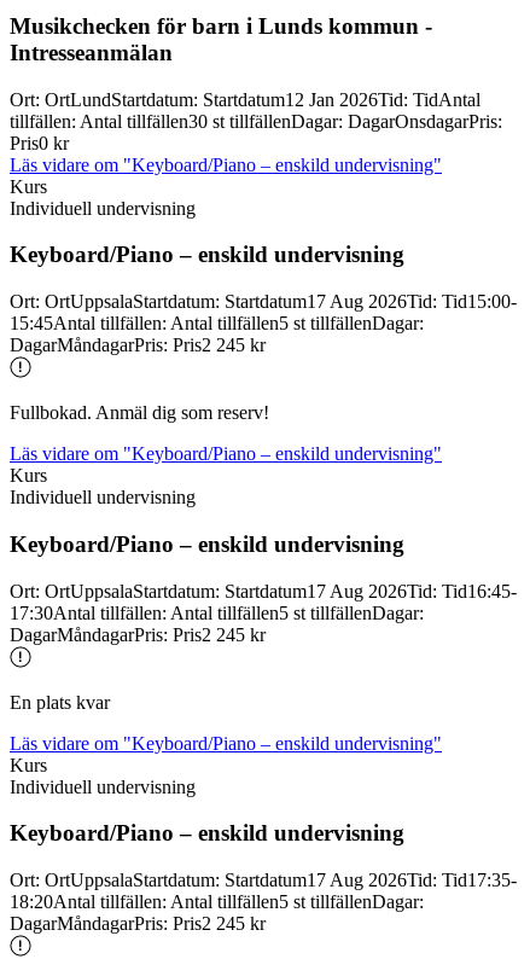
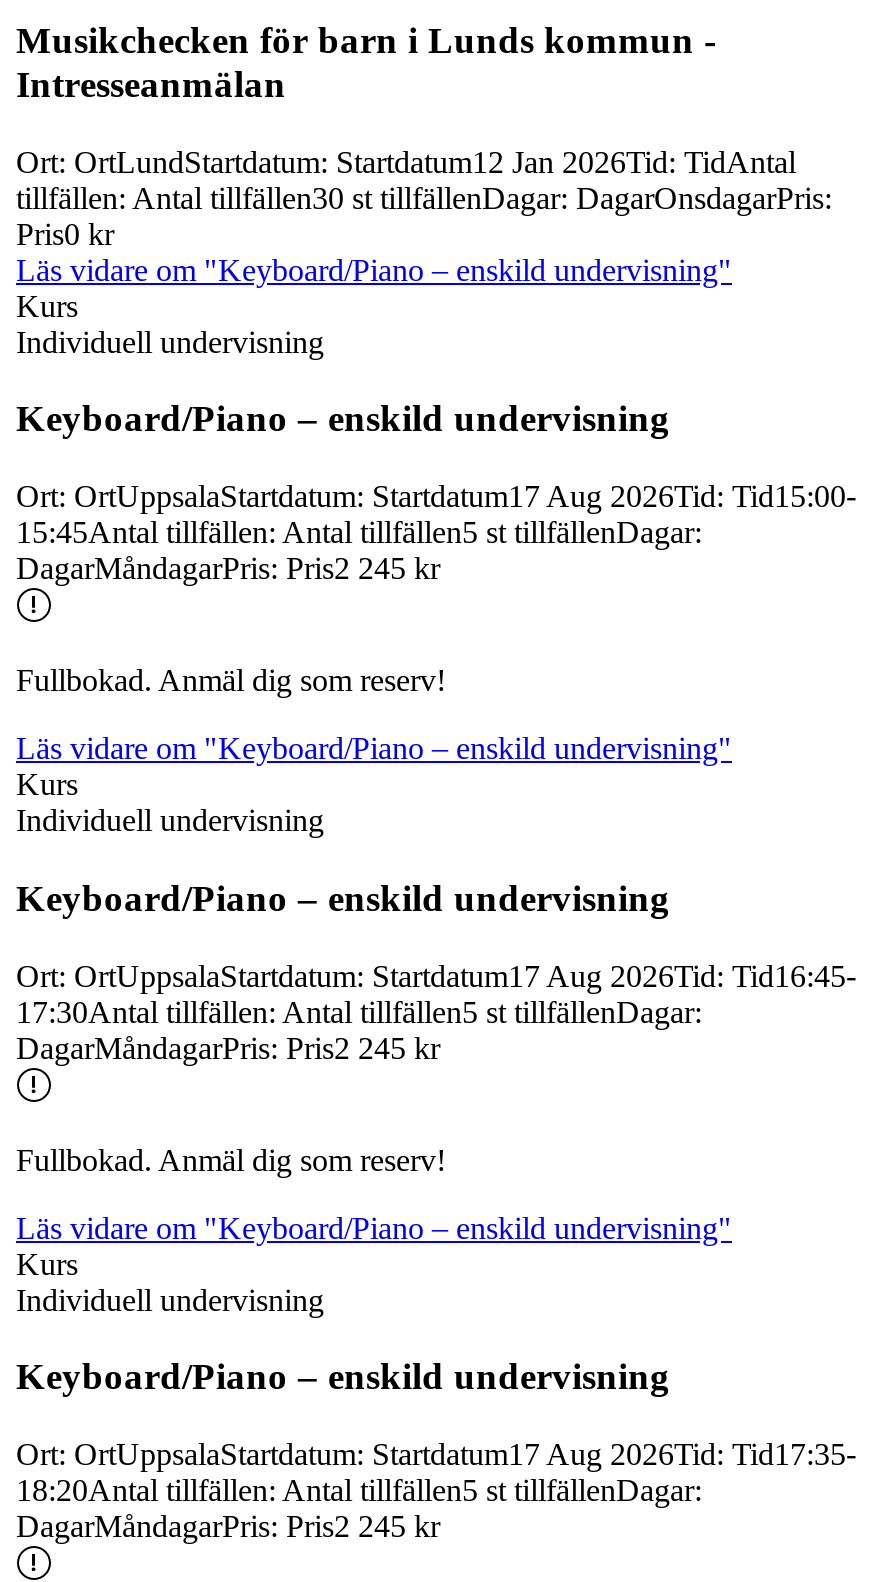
[10,691,110,712] En plats kvar -> [16,1142,446,1176] Fullbokad. Anmäl dig som reserv!

